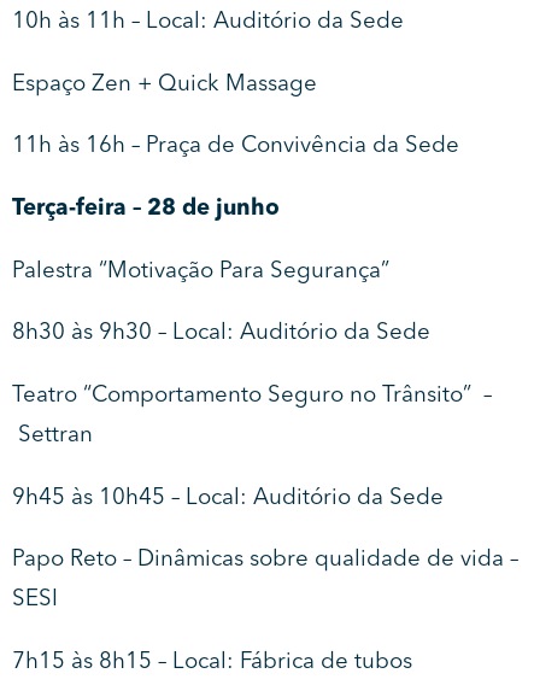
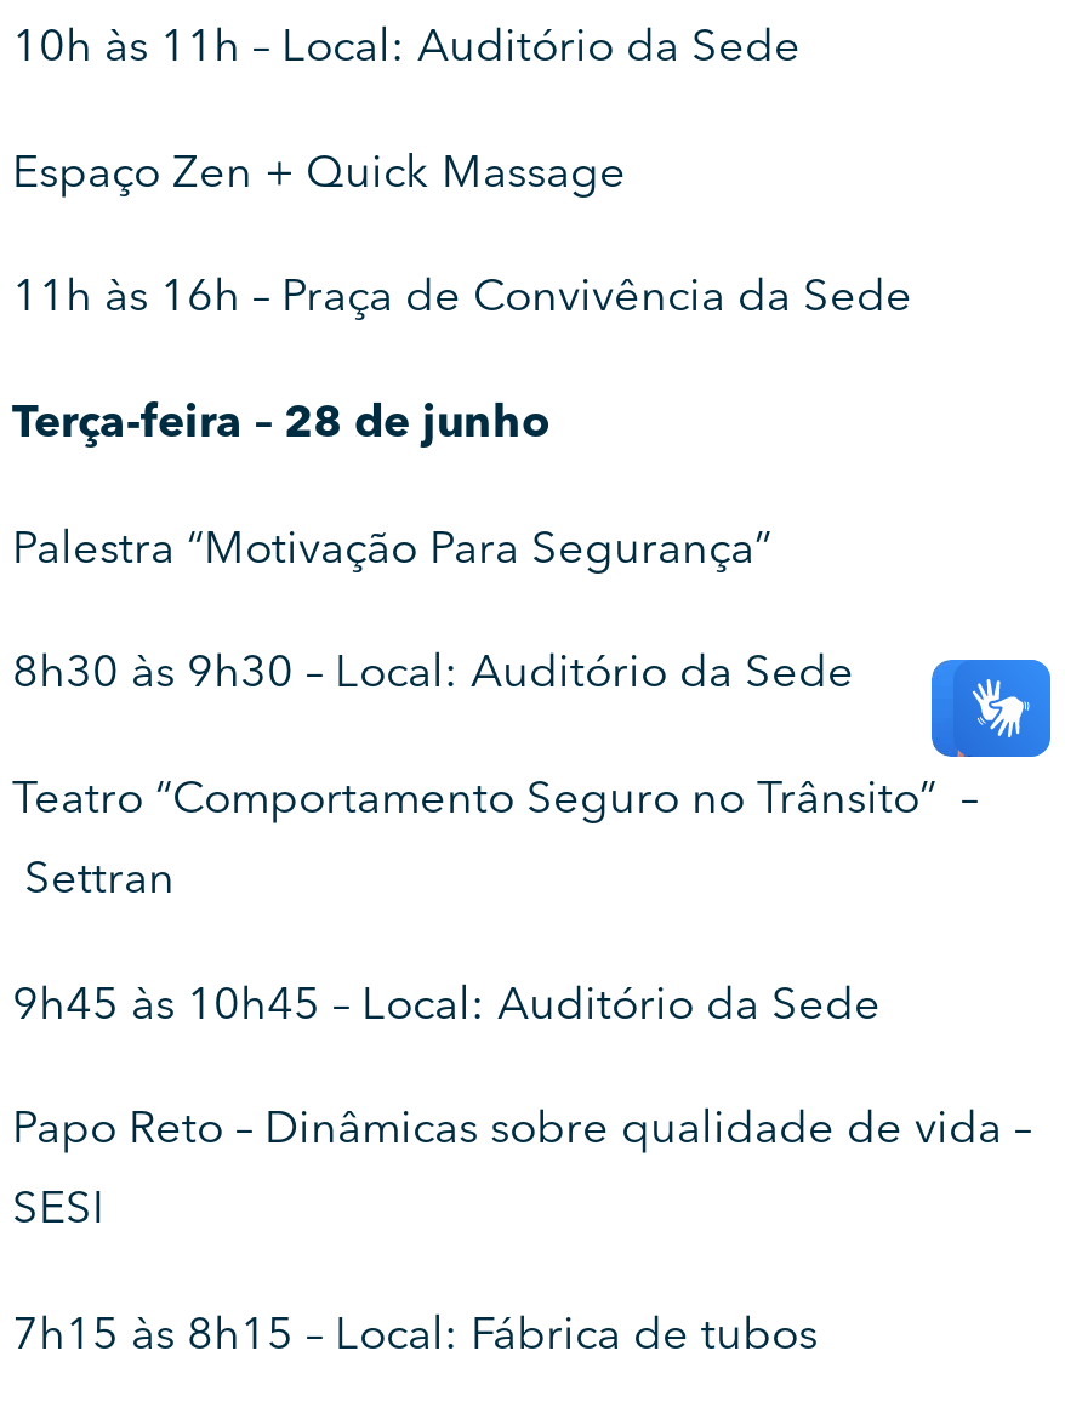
none -> [929,657,1053,759] [image]

